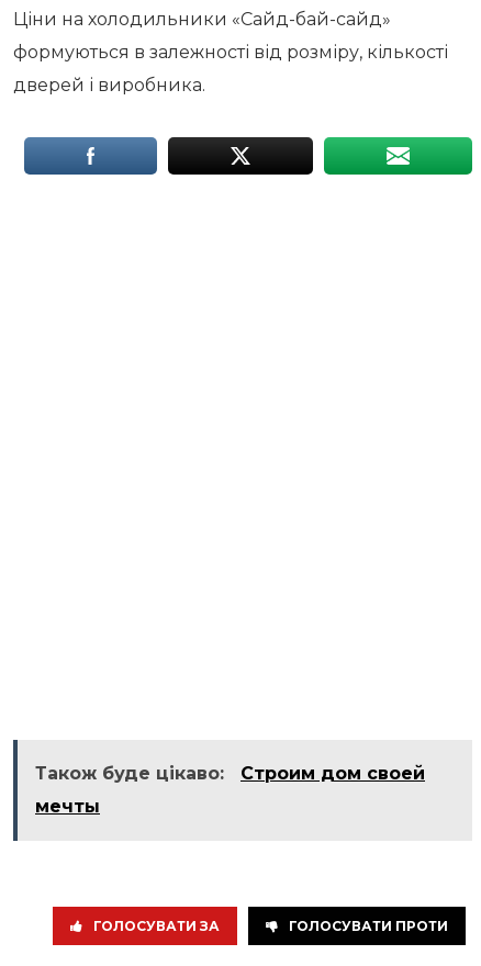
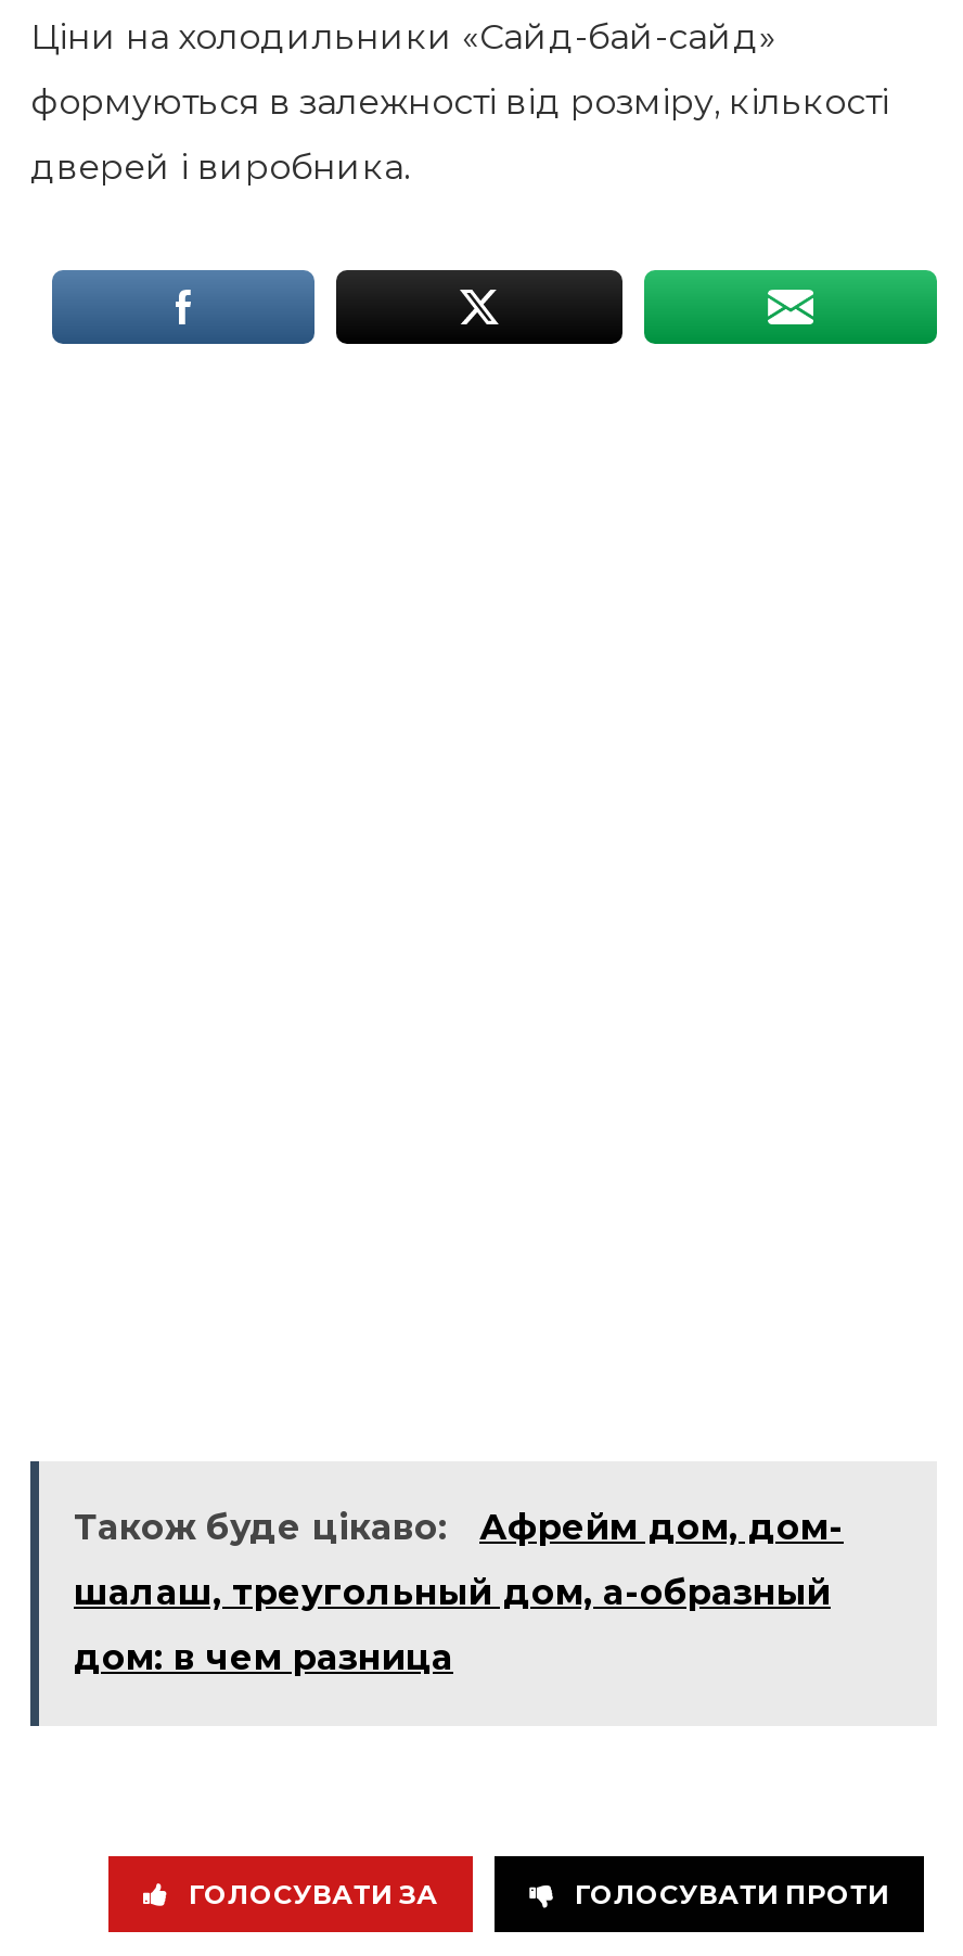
[35,763,425,817] Також буде цікаво: Строим дом своей | мечты -> [74,1507,844,1678] Також буде цікаво: Афрейм дом, дом- | шалаш, треугольный дом, а-образный | дом: в чем разница

